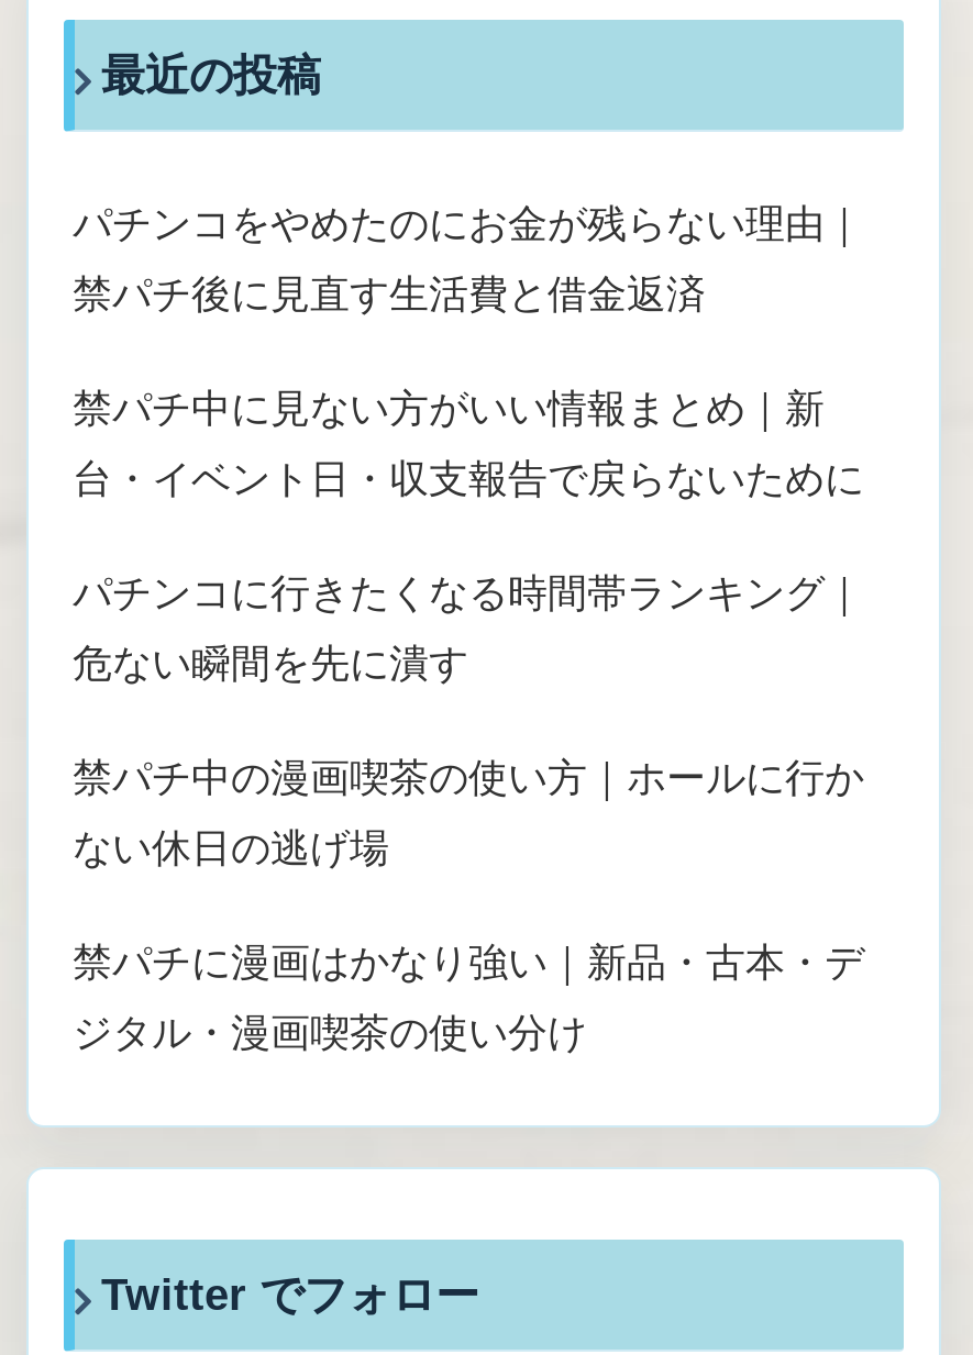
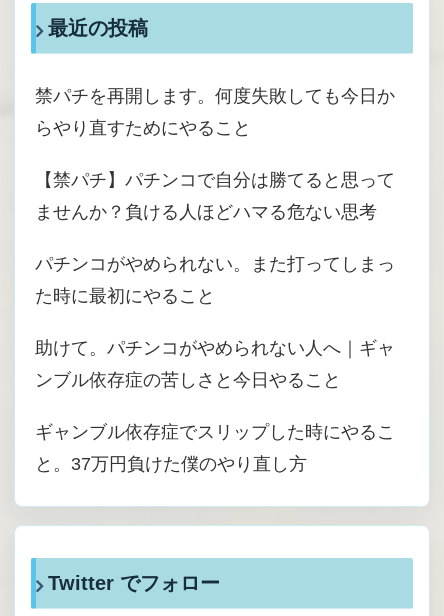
[73,202,864,246] パチンコをやめたのにお金が残らない理由｜ -> [35,86,395,106] 禁パチを再開します。何度失敗しても今日か
[73,272,706,316] 禁パチ後に見直す生活費と借金返済 -> [35,118,251,138] らやり直すためにやること
[73,387,825,431] 禁パチ中に見ない方がいい情報まとめ｜新 -> [35,170,395,190] 【禁パチ】パチンコで自分は勝てると思って
[73,457,864,501] 台・イベント日・収支報告で戻らないために -> [35,202,377,222] ませんか？負ける人ほどハマる危ない思考
[73,571,864,615] パチンコに行きたくなる時間帯ランキング｜ -> [35,254,395,274] パチンコがやめられない。また打ってしまっ
[73,642,468,686] 危ない瞬間を先に潰す -> [35,286,215,306] た時に最初にやること
[73,756,864,800] 禁パチ中の漫画喫茶の使い方｜ホールに行か -> [35,338,395,358] 助けて。パチンコがやめられない人へ｜ギャ
[73,826,389,870] ない休日の逃げ場 -> [35,370,341,390] ンブル依存症の苦しさと今日やること
[73,940,864,984] 禁パチに漫画はかなり強い｜新品・古本・デ -> [35,422,395,442] ギャンブル依存症でスリップした時にやるこ
[73,1011,587,1055] ジタル・漫画喫茶の使い分け -> [35,454,307,474] と。37万円負けた僕のやり直し方

